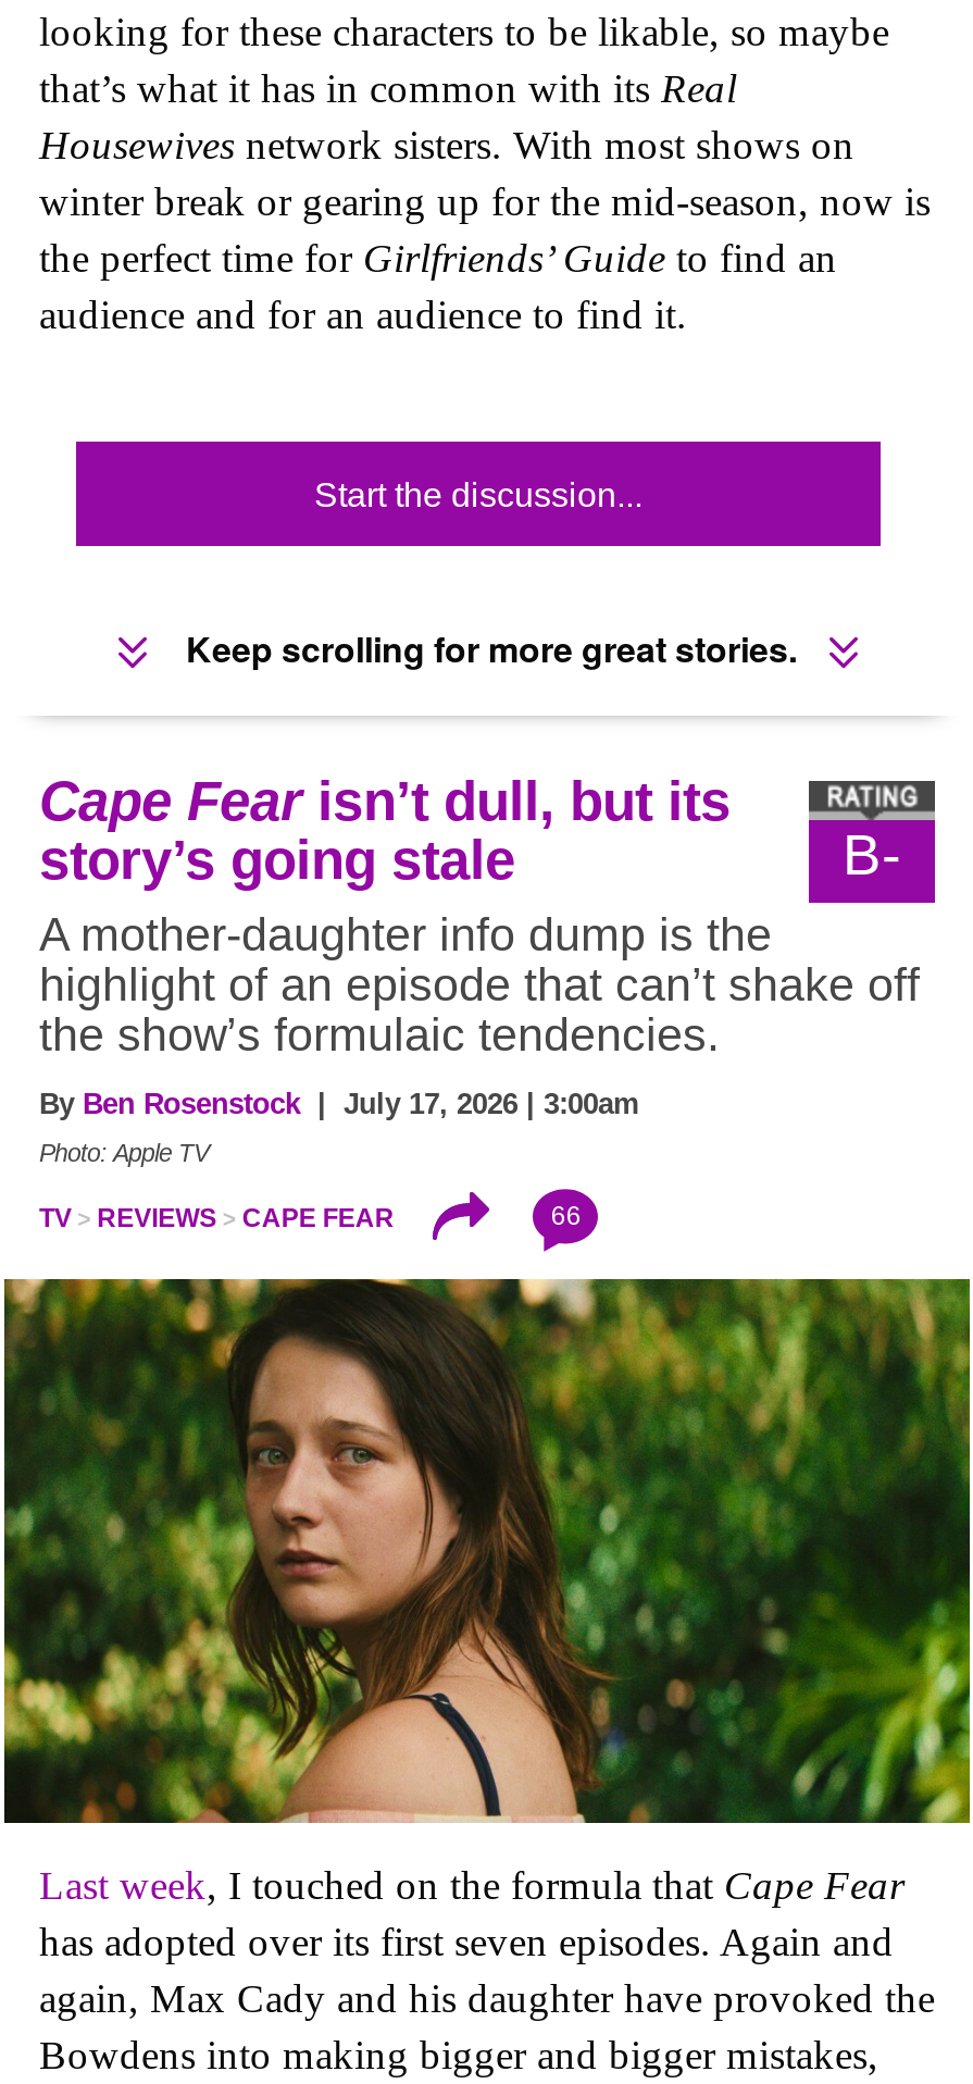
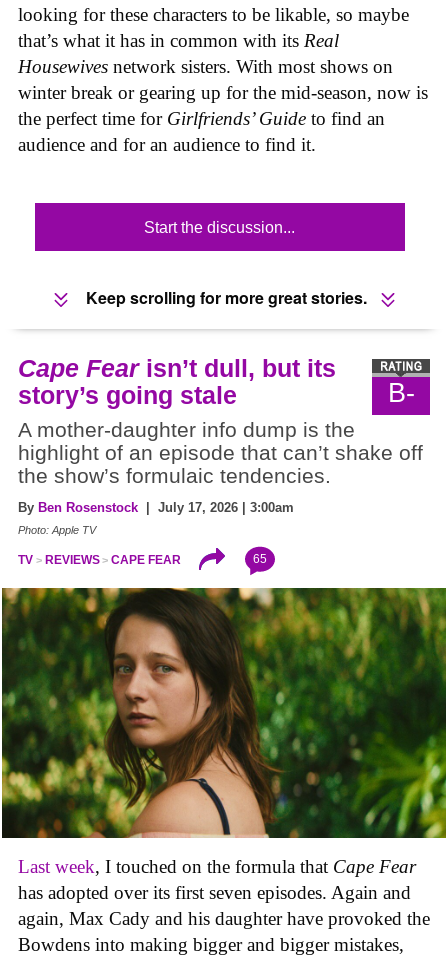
[551,1201,581,1231] 66 -> [253,552,267,566] 65

